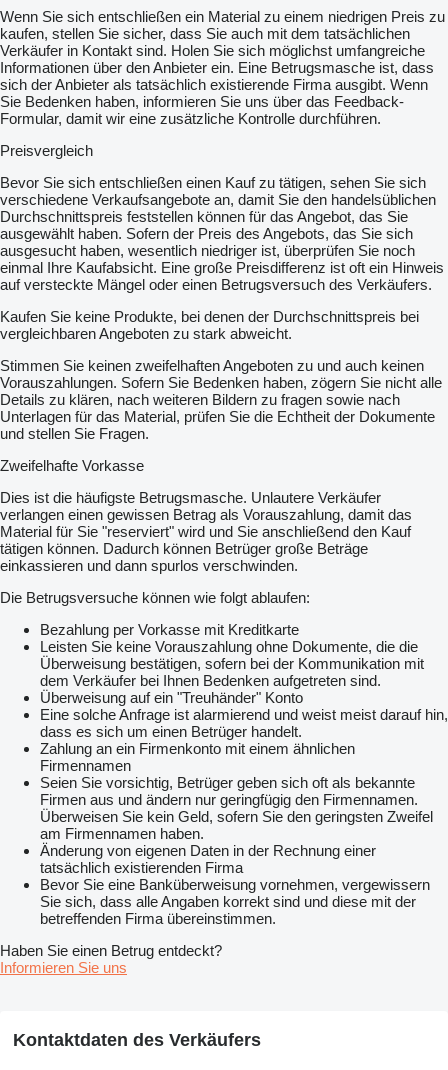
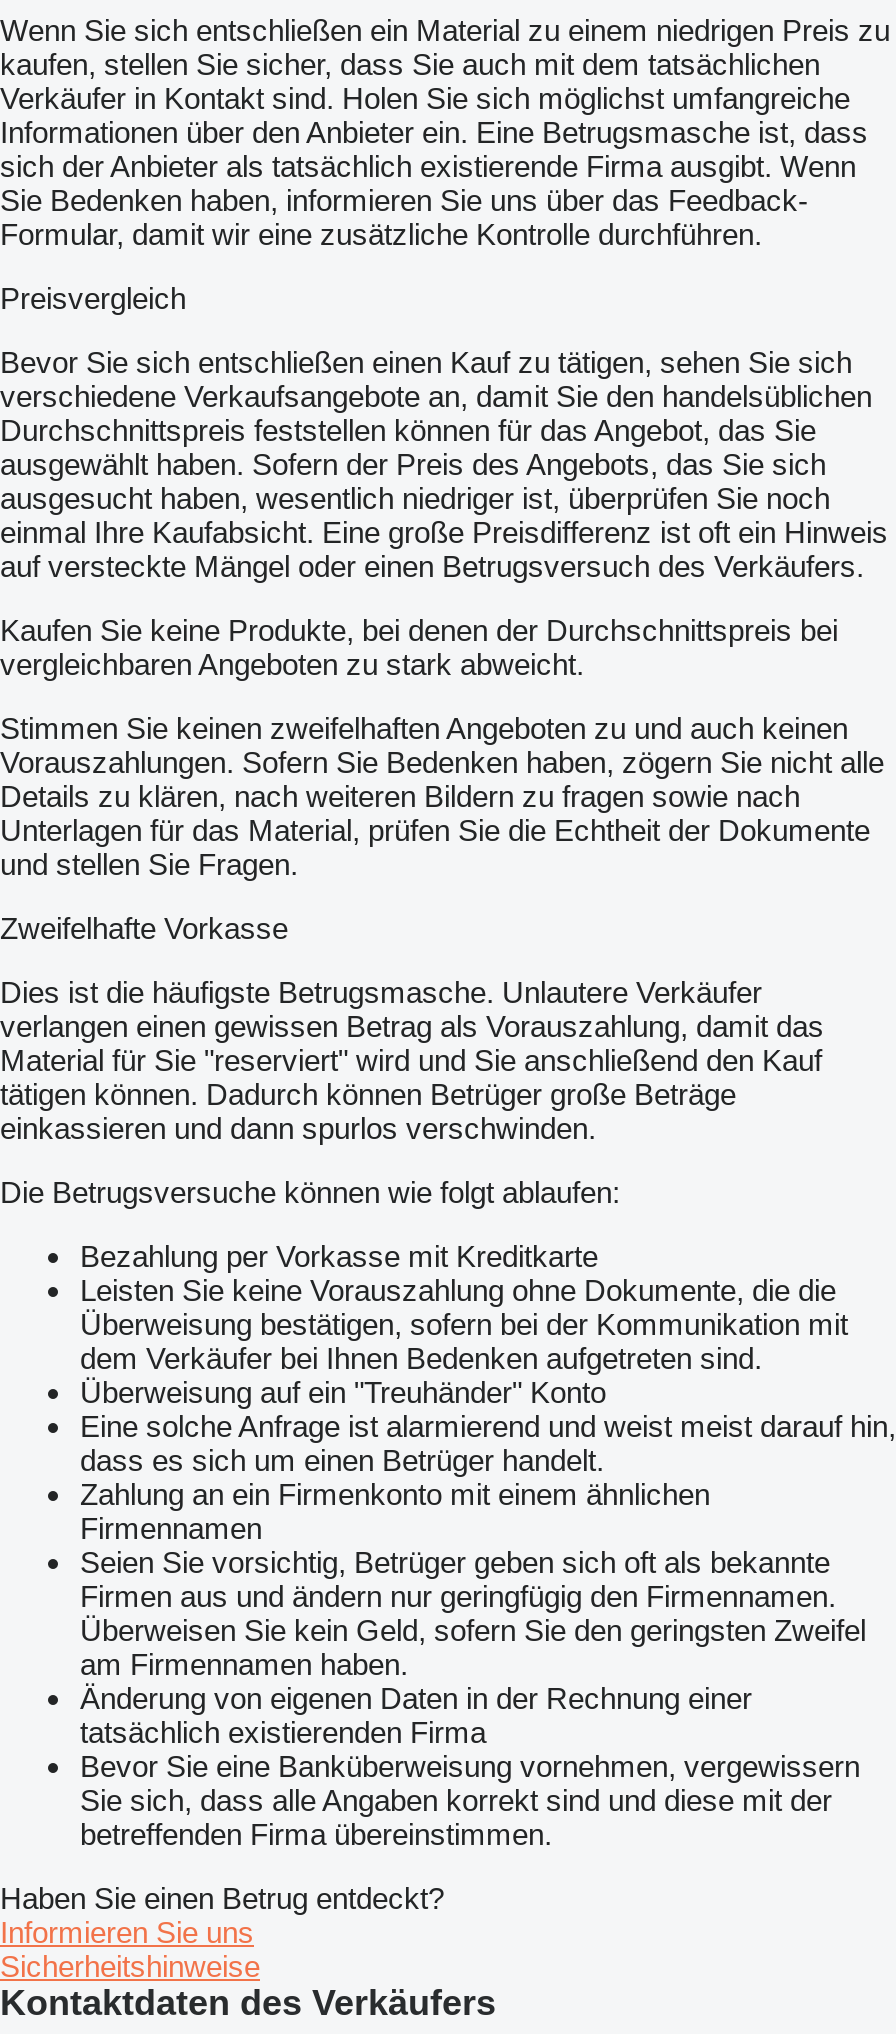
none -> [0,1950,260,1984] Sicherheitshinweise

